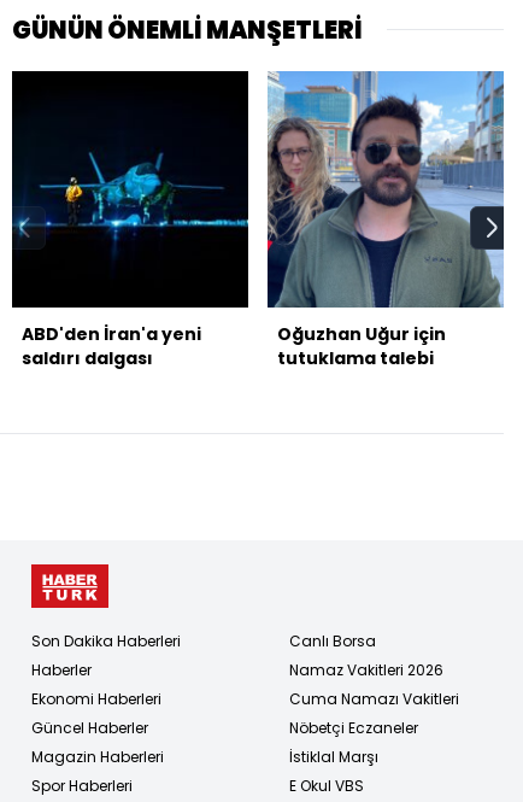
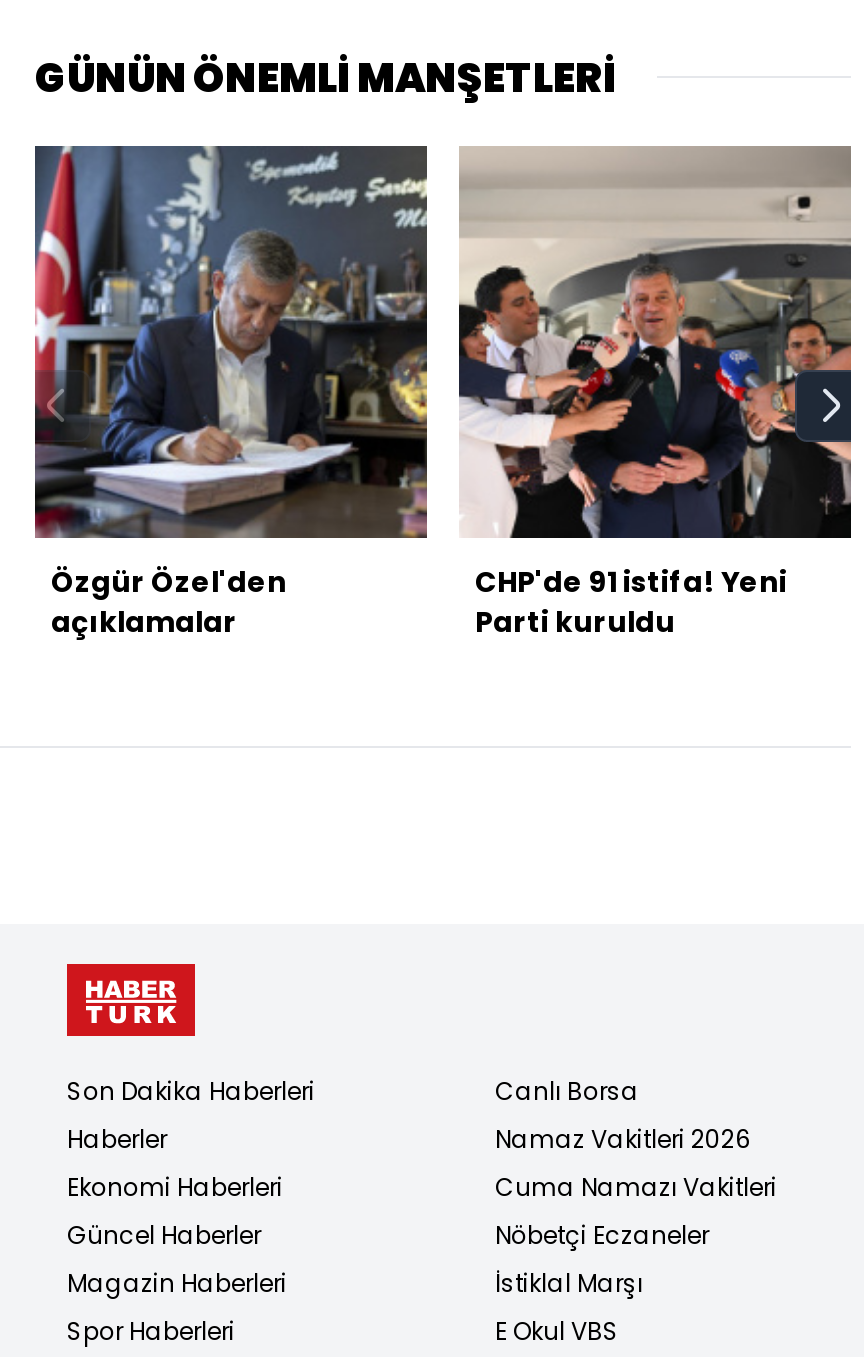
[11,70,249,370] [image] | ABD'den İran'a yeni | saldırı dalgası -> [33,144,429,641] [image] | Özgür Özel'den | açıklamalar
[266,70,505,370] [image] | Oğuzhan Uğur için | tutuklama talebi -> [457,144,853,641] [image] | CHP'de 91 istifa! Yeni | Parti kuruldu

